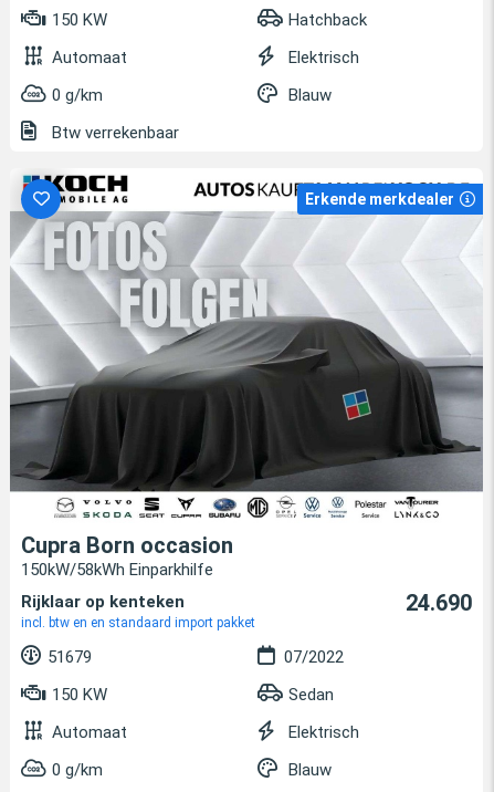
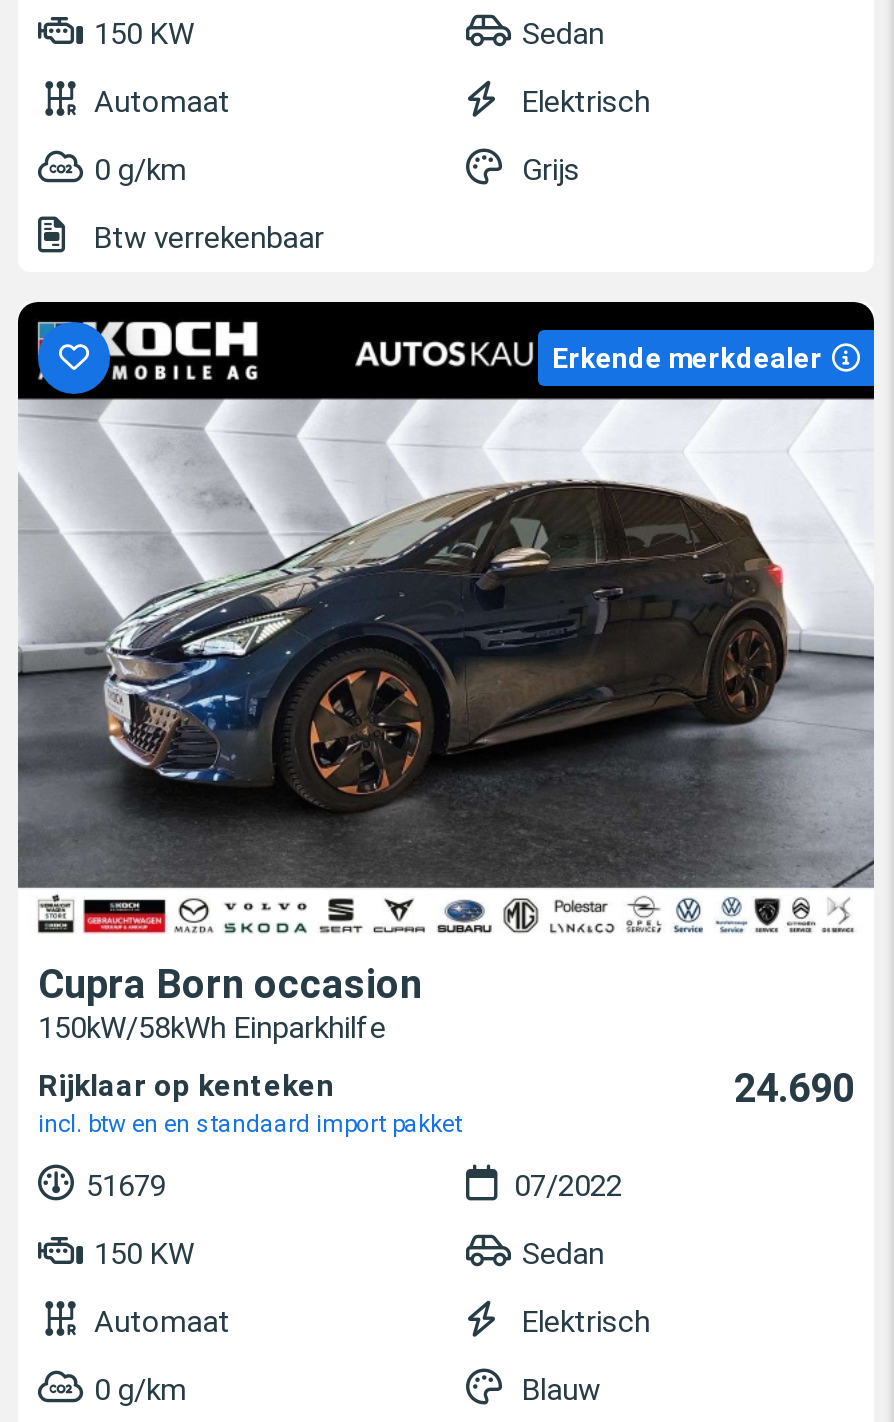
[288,9,367,29] Hatchback -> [522,15,604,51] Sedan
[288,85,332,105] Blauw -> [522,151,580,187] Grijs
[10,168,483,519] [image] -> [16,300,876,936] [image]

